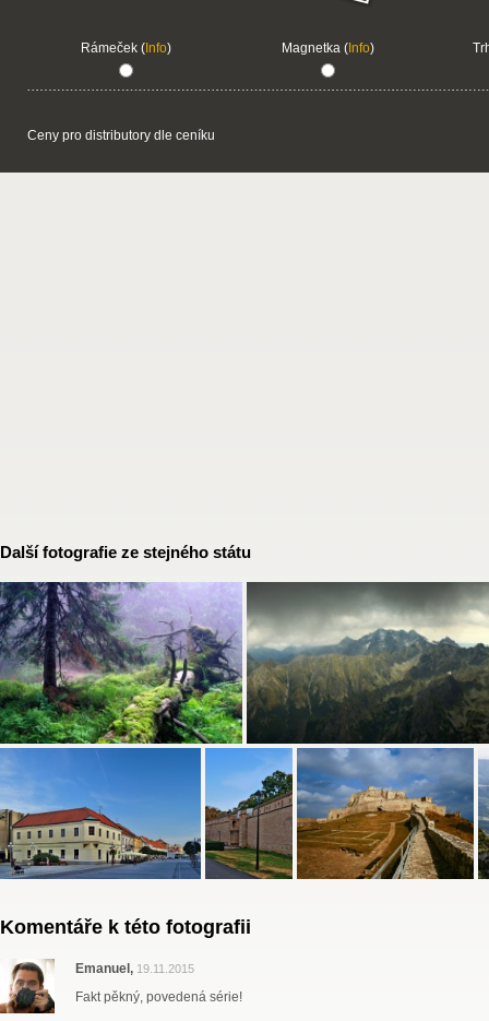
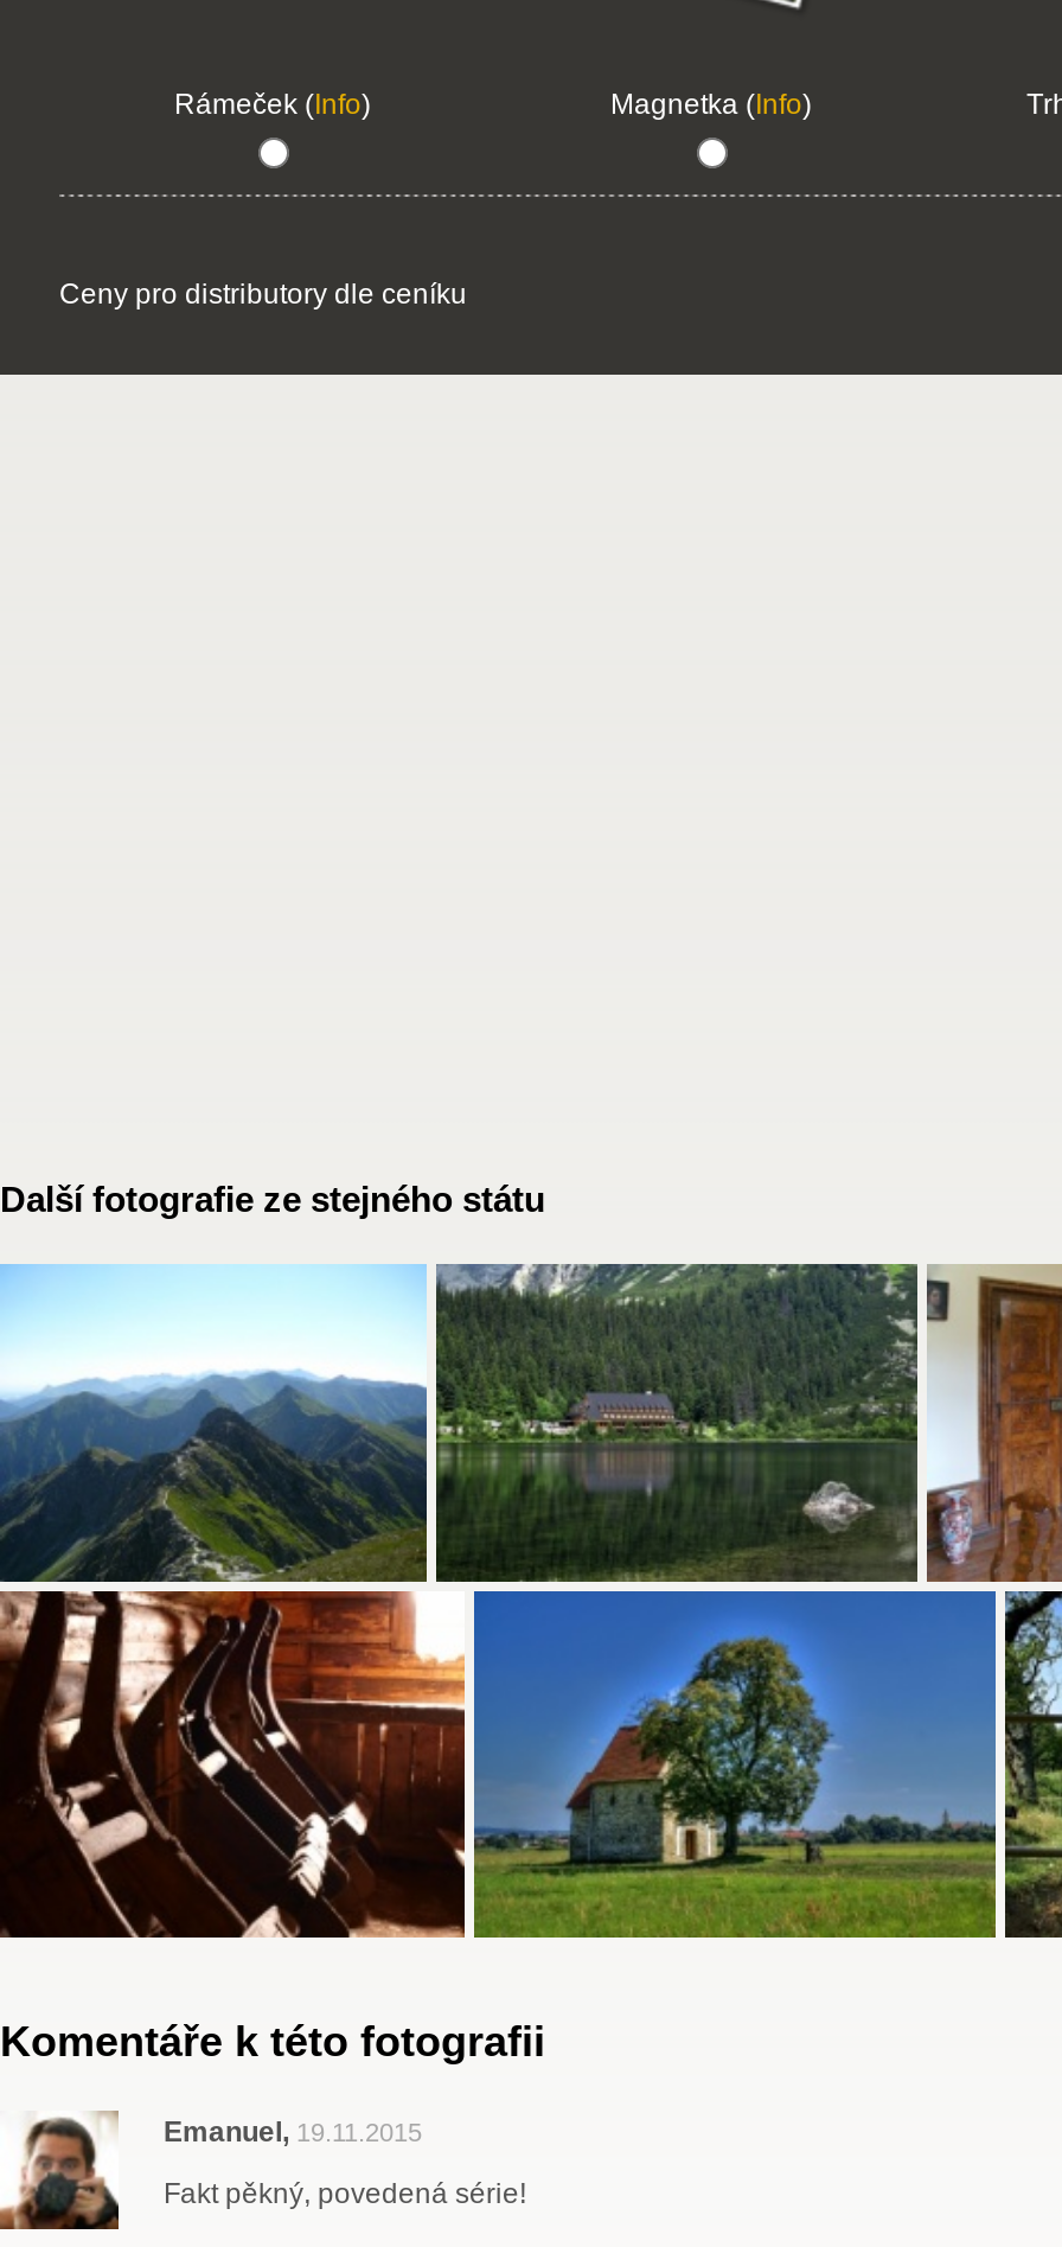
[3,581,486,880] [image] -> [7,1262,1055,1940] [image]

